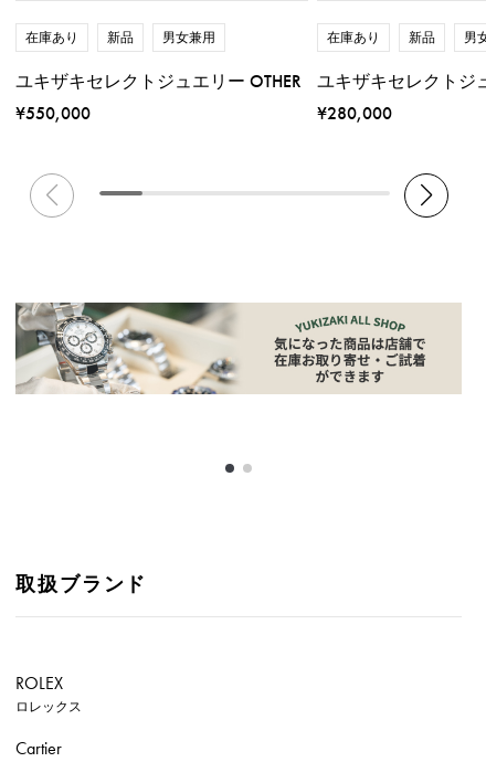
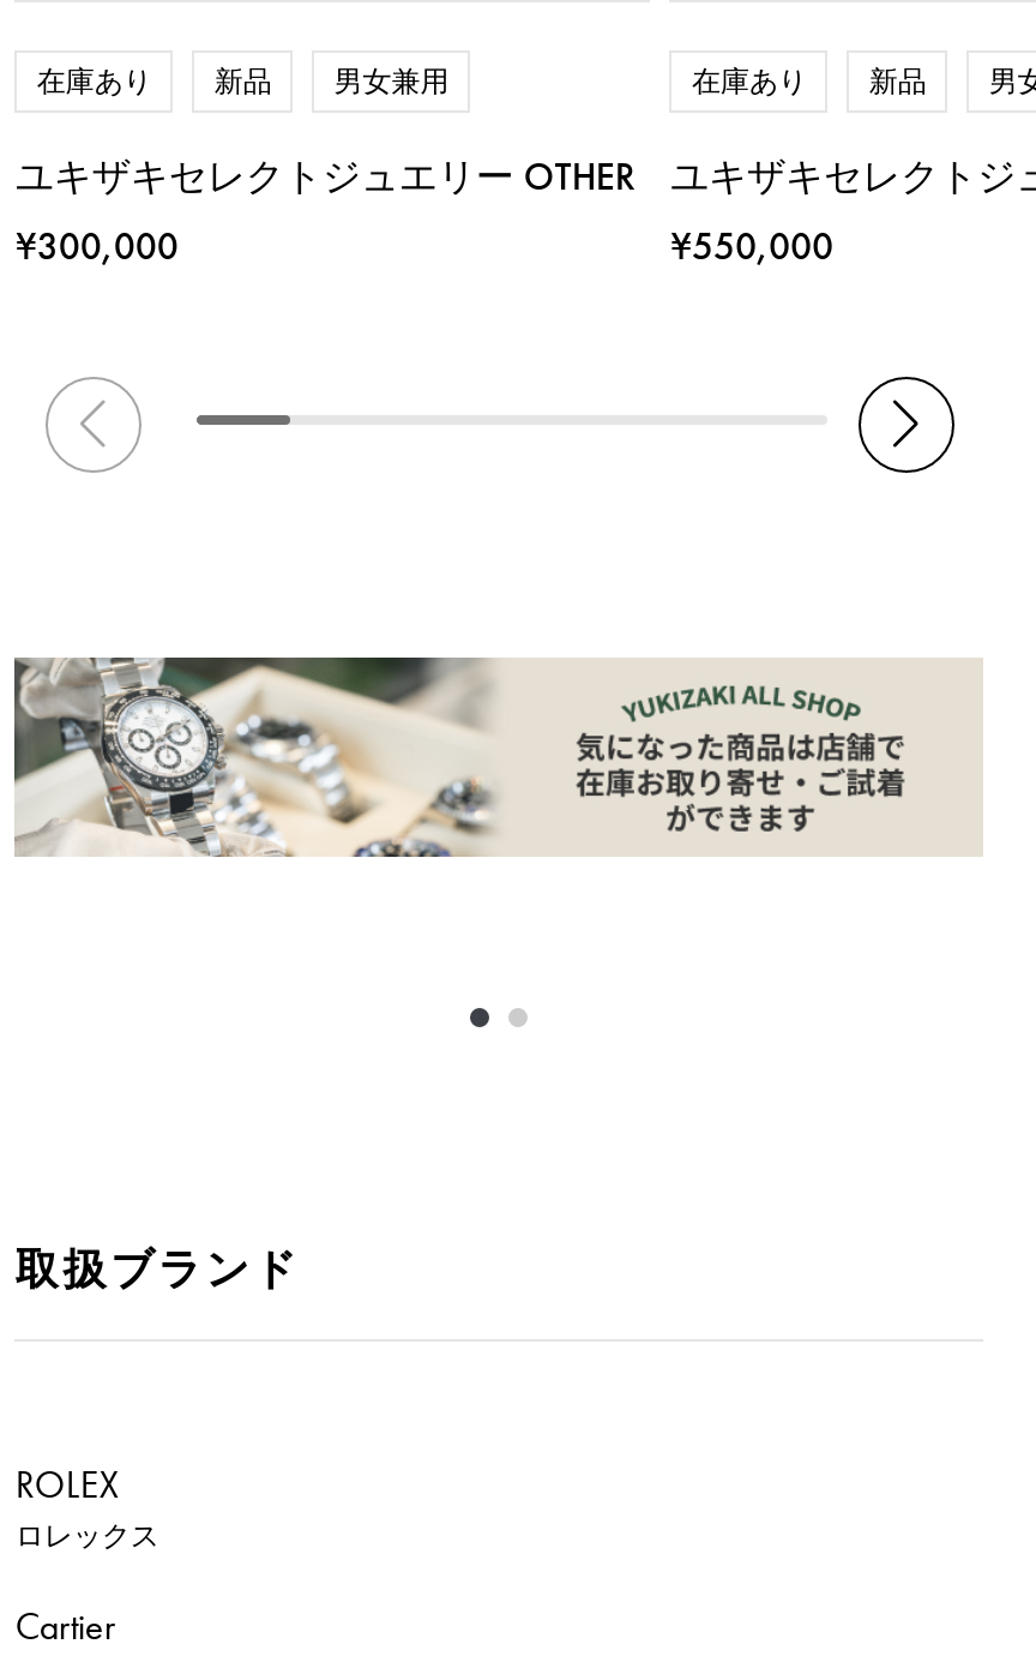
[16,103,91,124] ¥550,000 -> [15,223,178,269] ¥300,000
[318,103,393,124] ¥280,000 -> [670,223,833,269] ¥550,000

